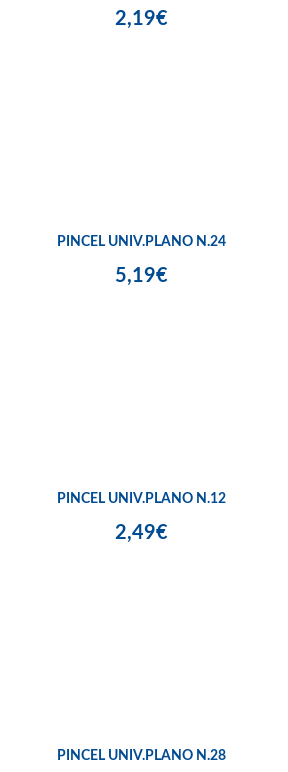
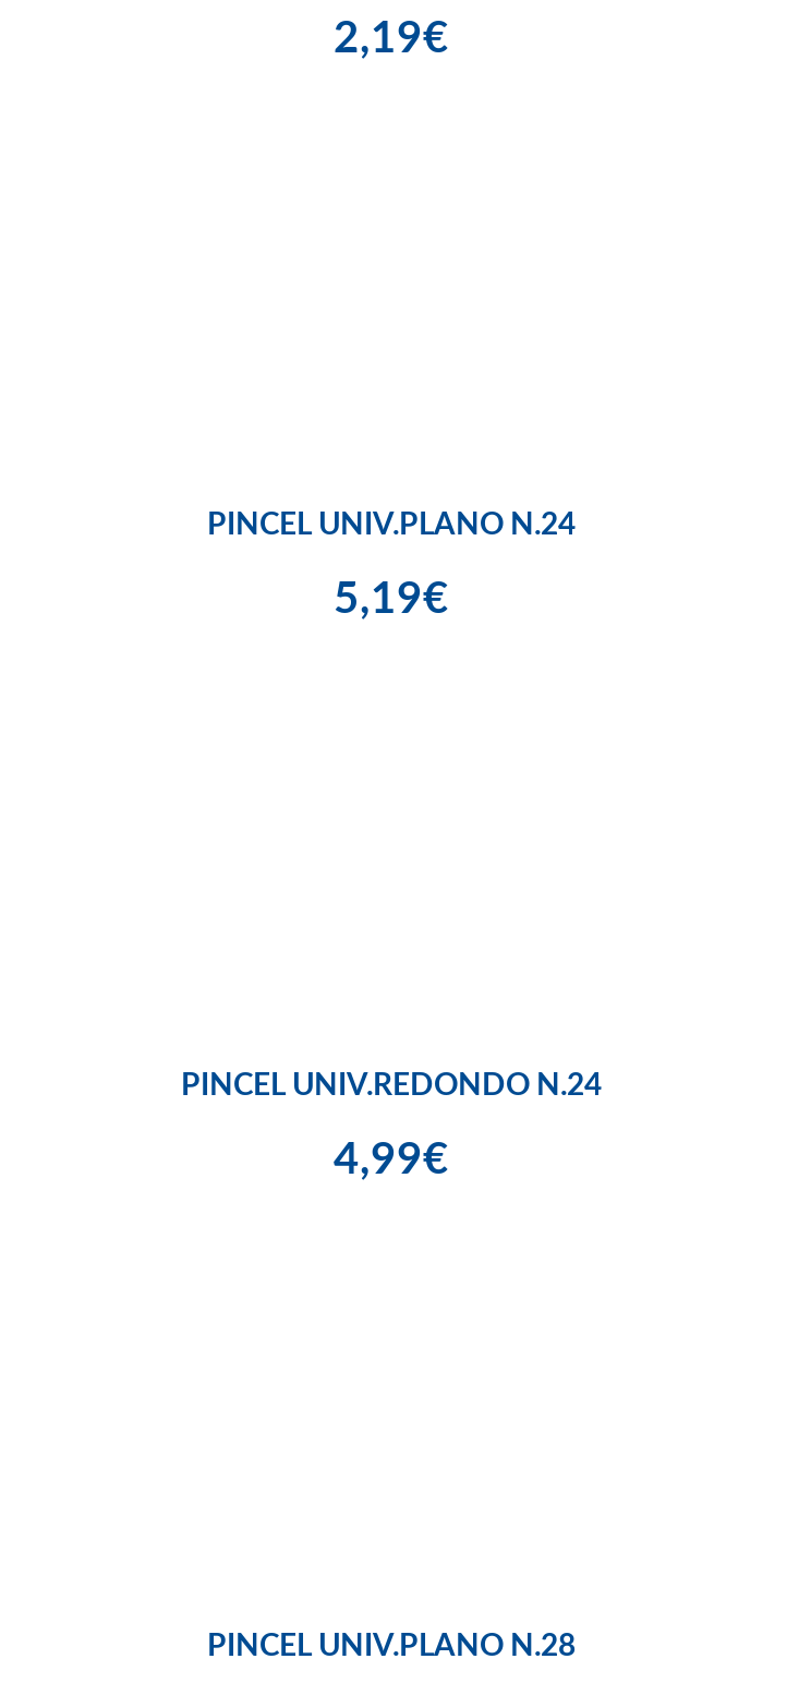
[56,492,225,506] PINCEL UNIV.PLANO N.12 -> [181,1071,602,1102] PINCEL UNIV.REDONDO N.24
[114,523,167,543] 2,49€ -> [334,1139,449,1183] 4,99€

